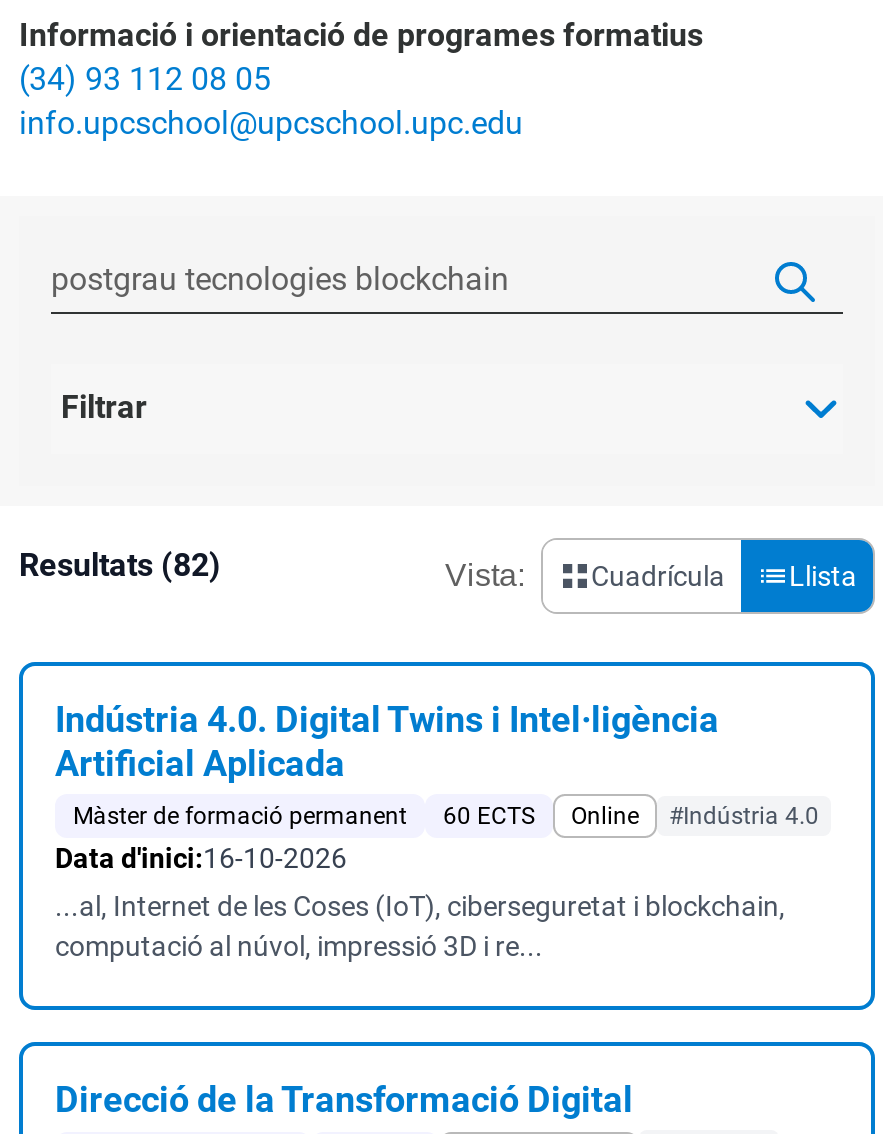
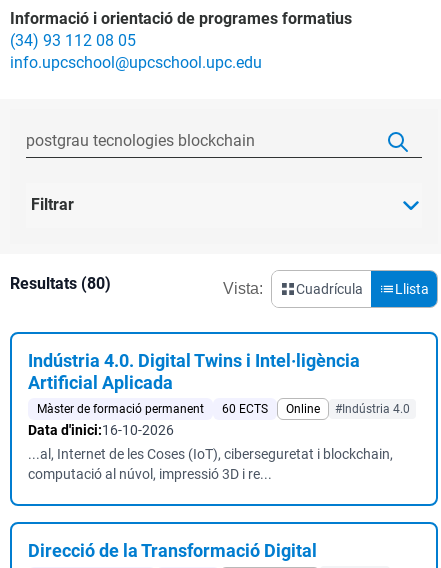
[19,546,221,584] Resultats (82) -> [10,274,111,293] Resultats (80)

